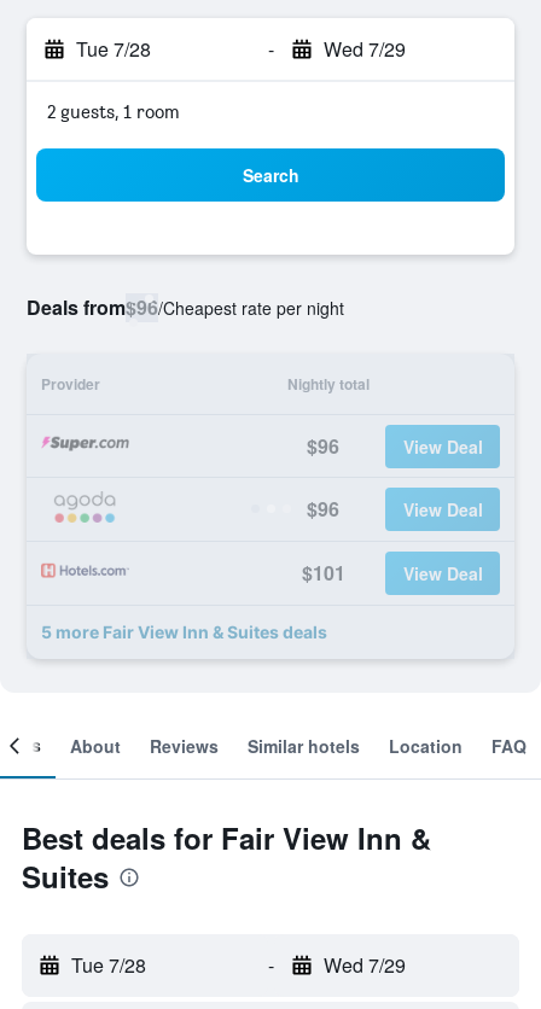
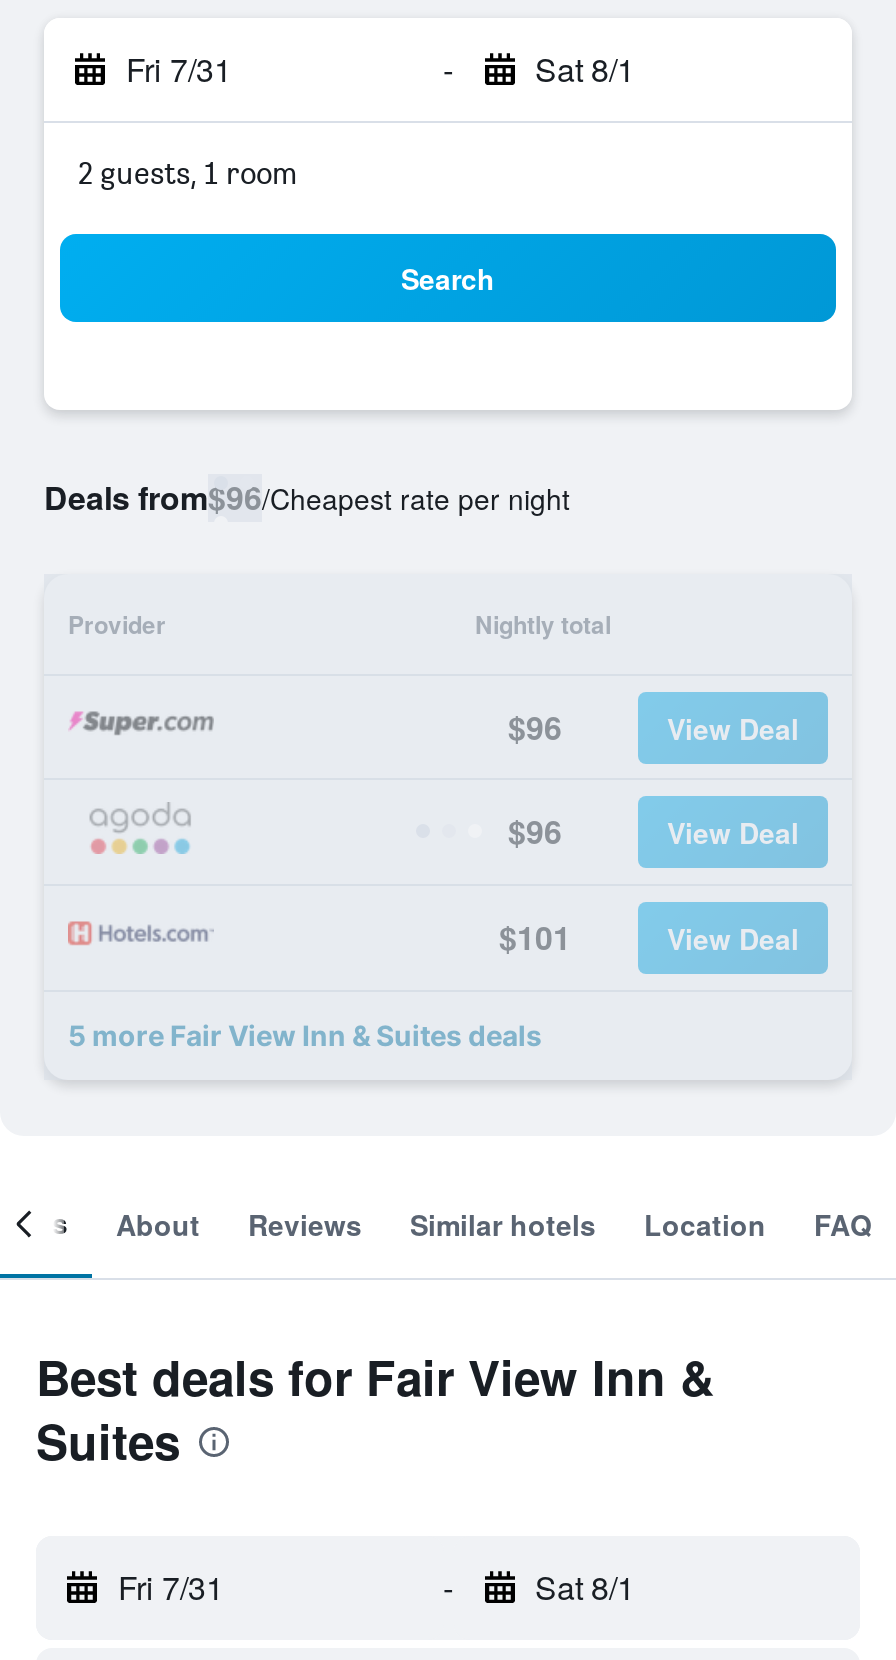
[76,35,151,63] Tue 7/28 -> [126,46,232,92] Fri 7/31
[323,35,405,63] Wed 7/29 -> [535,46,635,92] Sat 8/1
[71,951,146,979] Tue 7/28 -> [118,1564,224,1610] Fri 7/31
[323,951,405,979] Wed 7/29 -> [535,1564,635,1610] Sat 8/1

